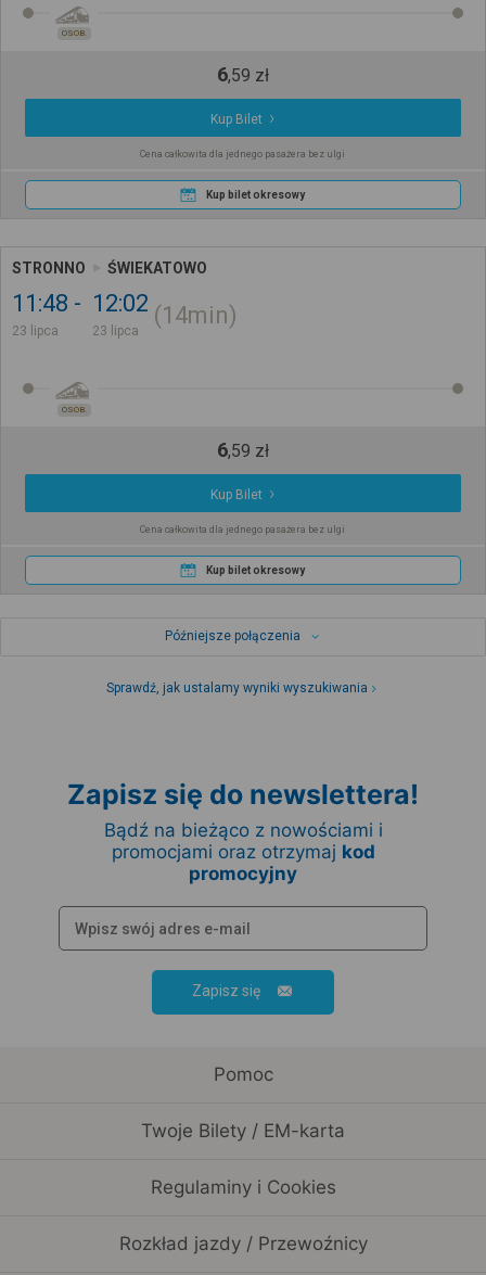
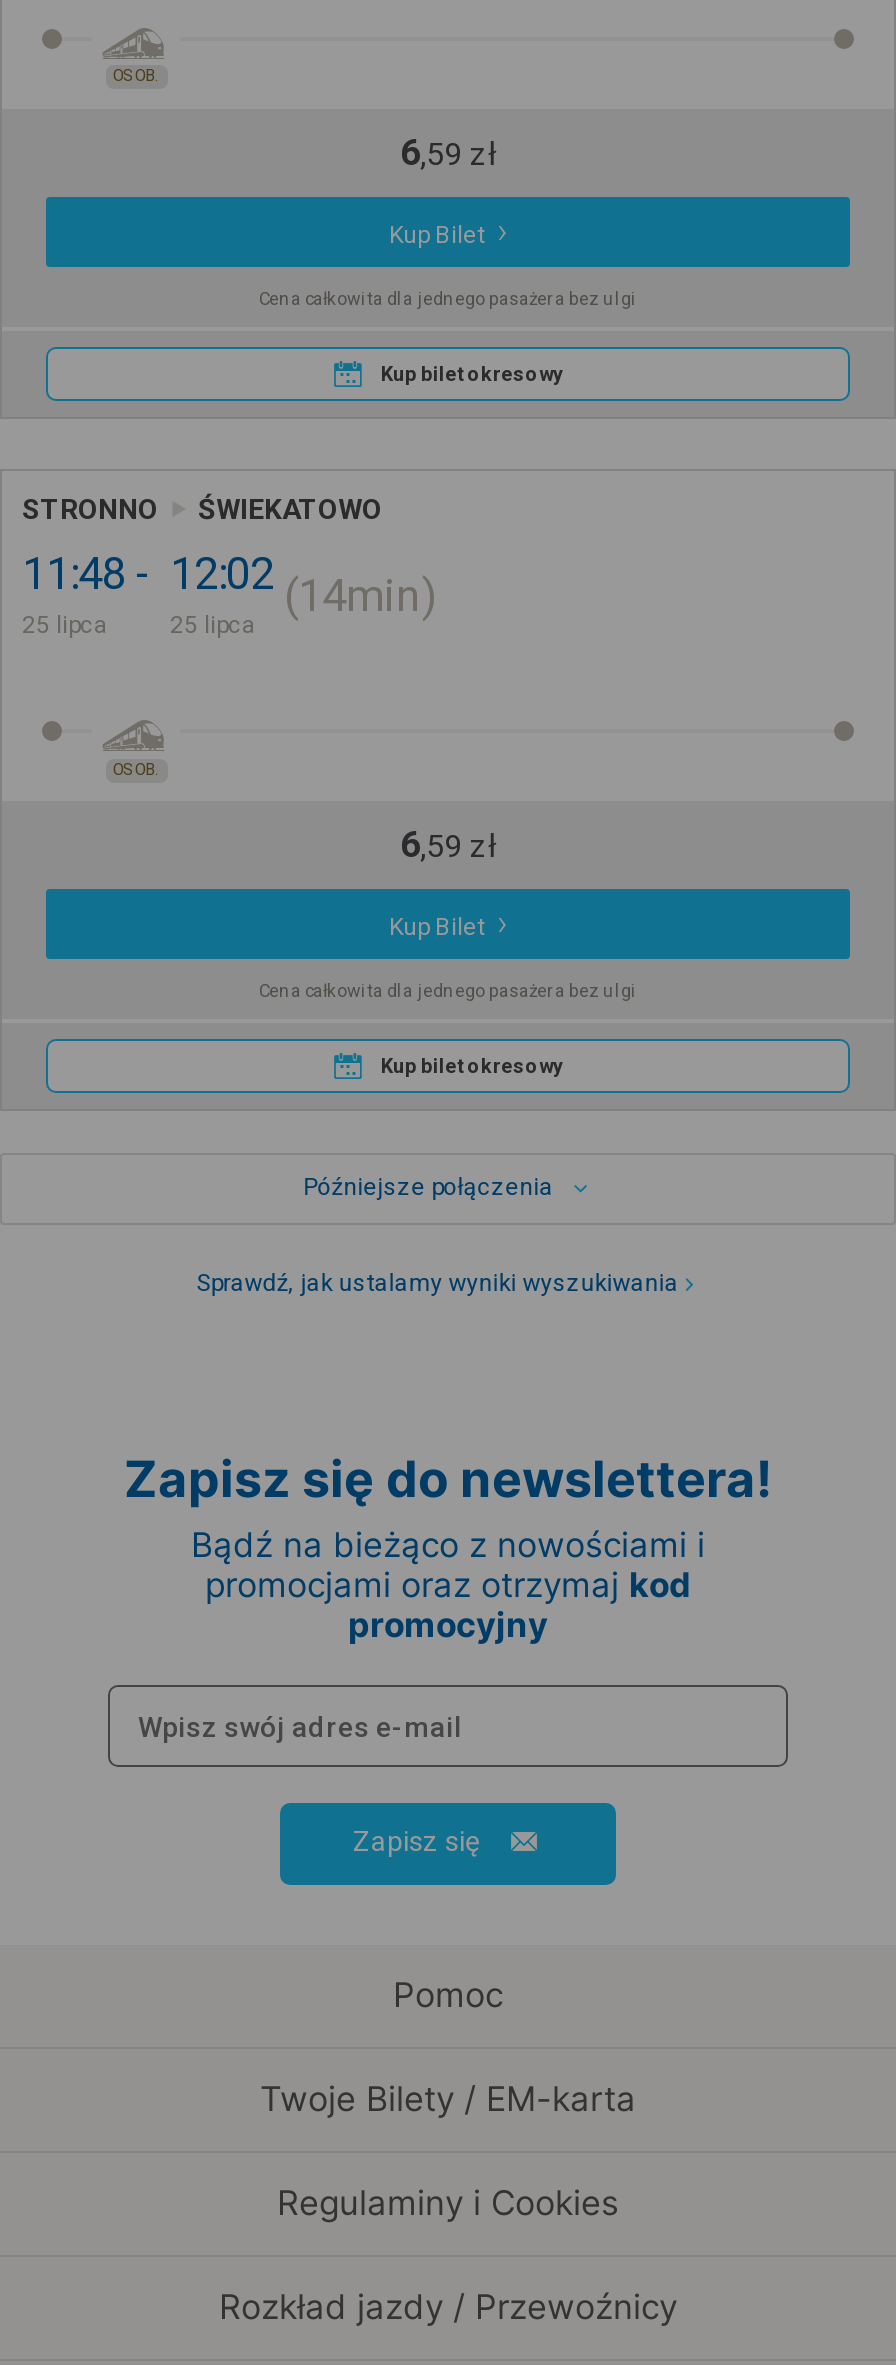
[12,323,59,338] 23 lipca -> [22,611,108,639] 25 lipca
[92,323,139,338] 23 lipca -> [170,611,256,639] 25 lipca

